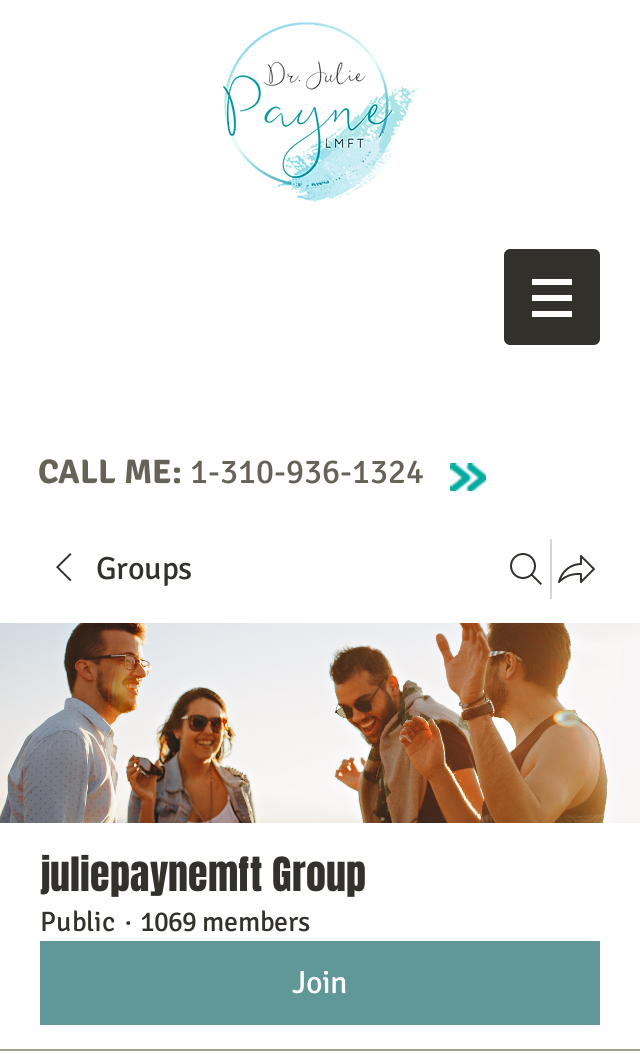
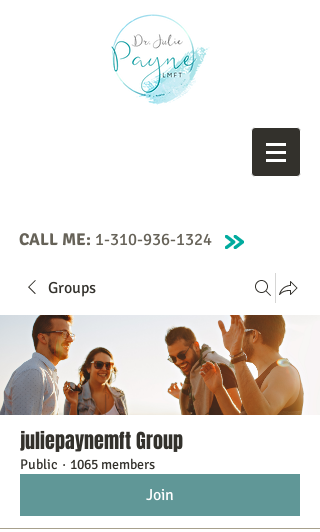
[40,905,310,939] Public · 1069 members -> [20,456,155,473] Public · 1065 members

